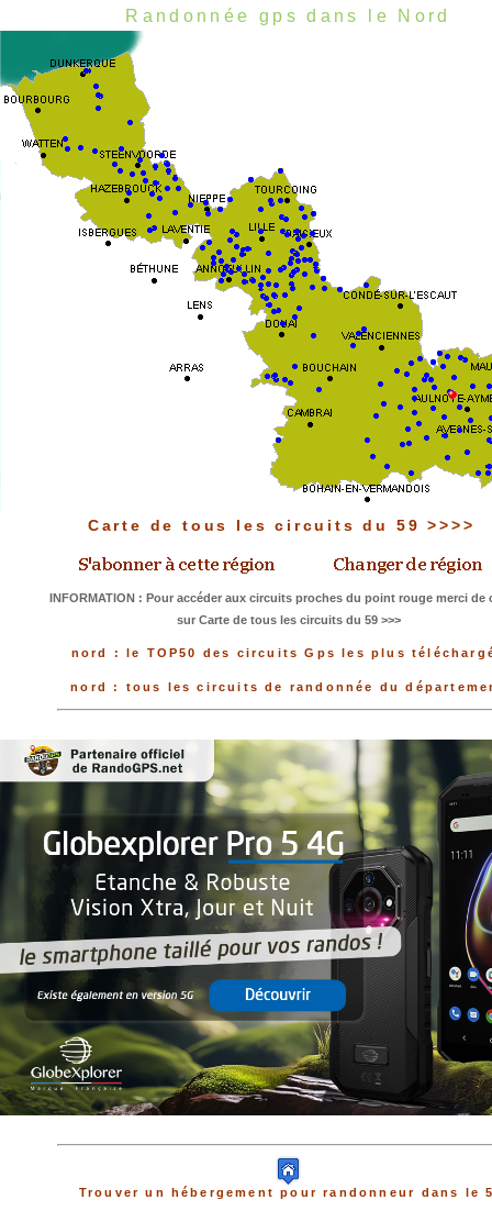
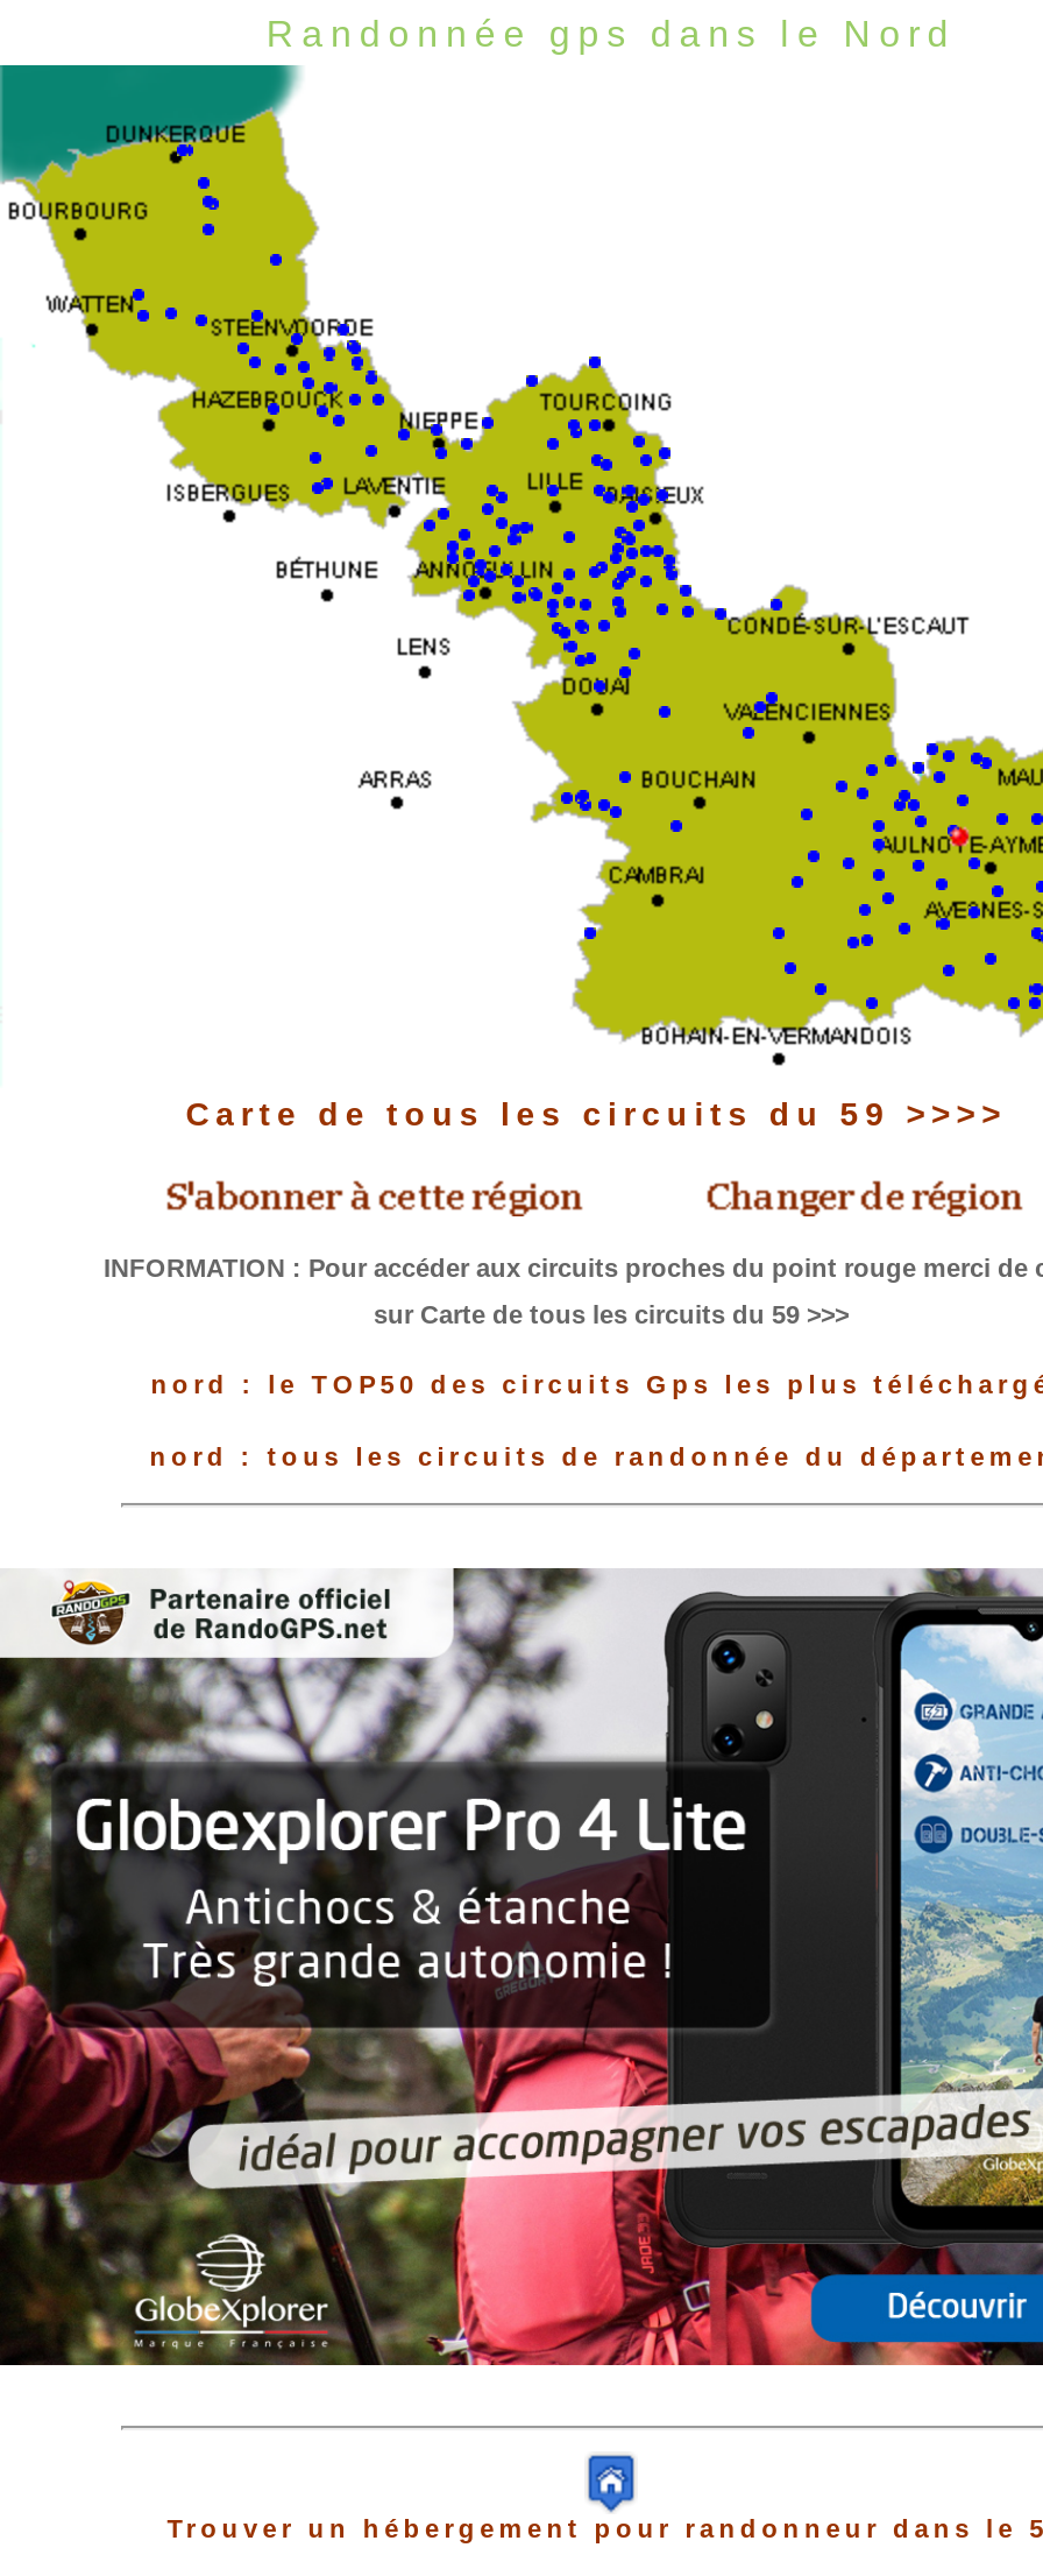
[3,738,489,1116] [image] -> [7,1566,1036,2367] [image]

